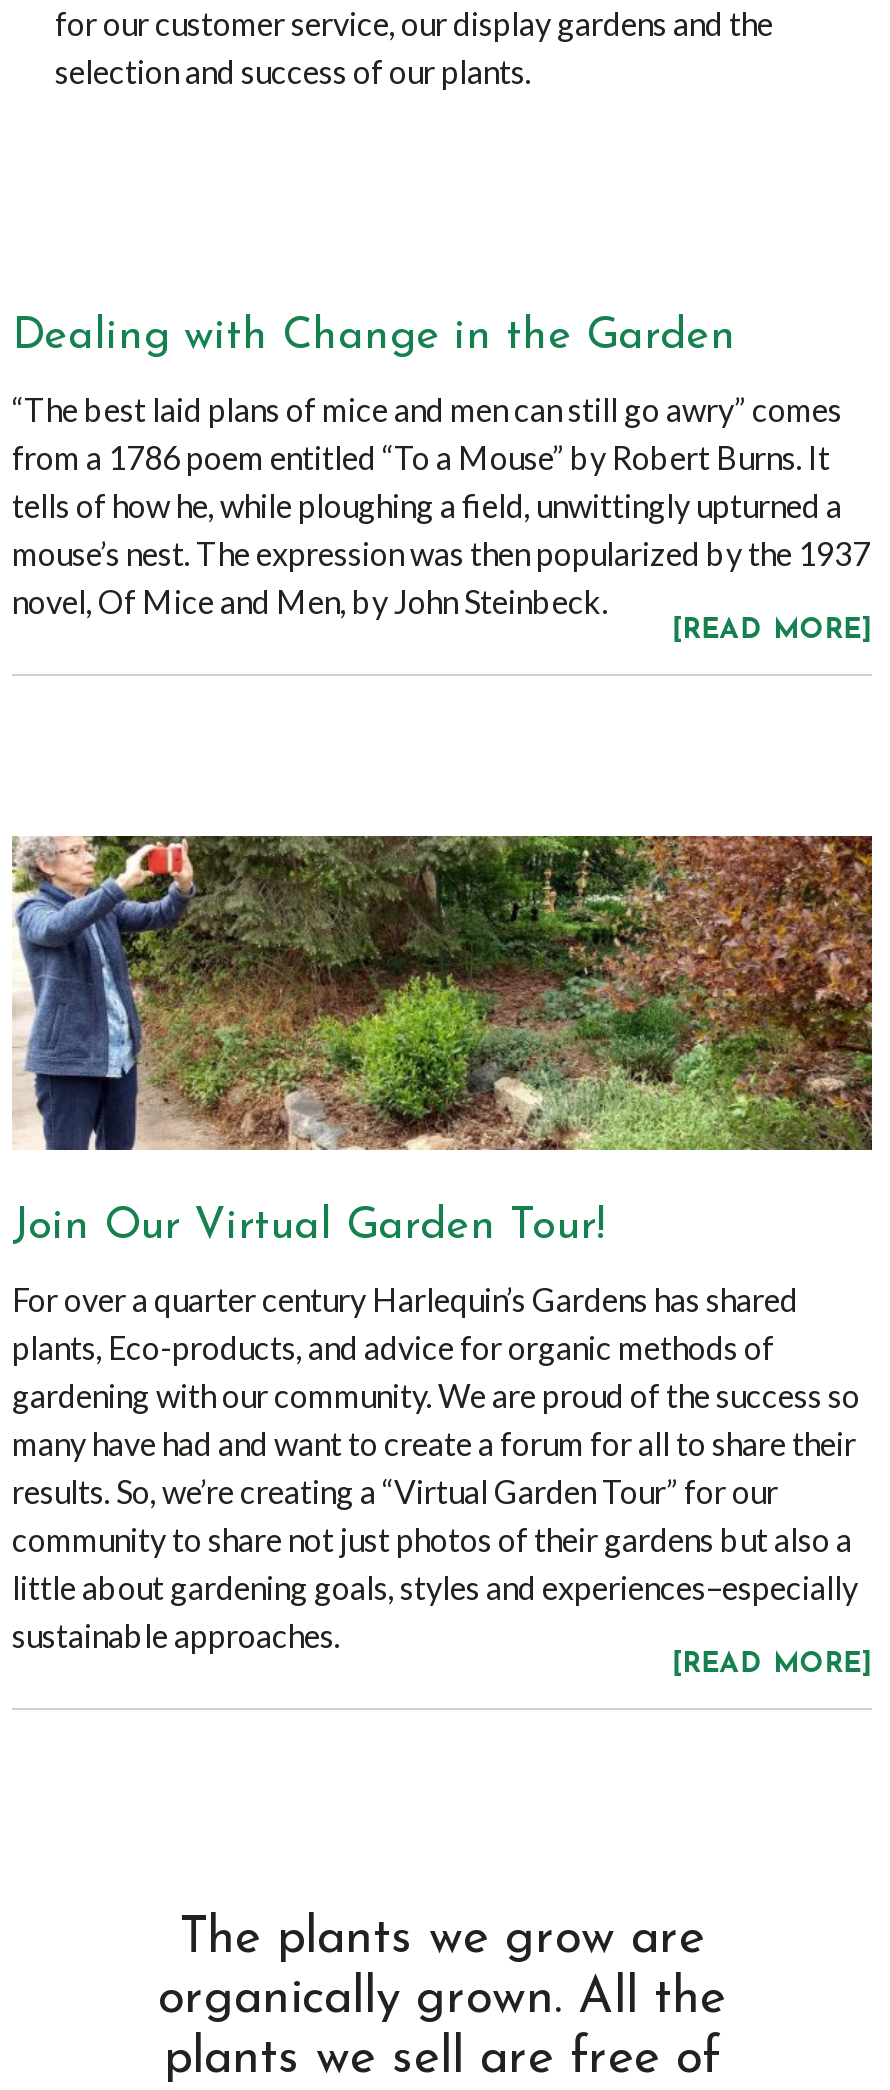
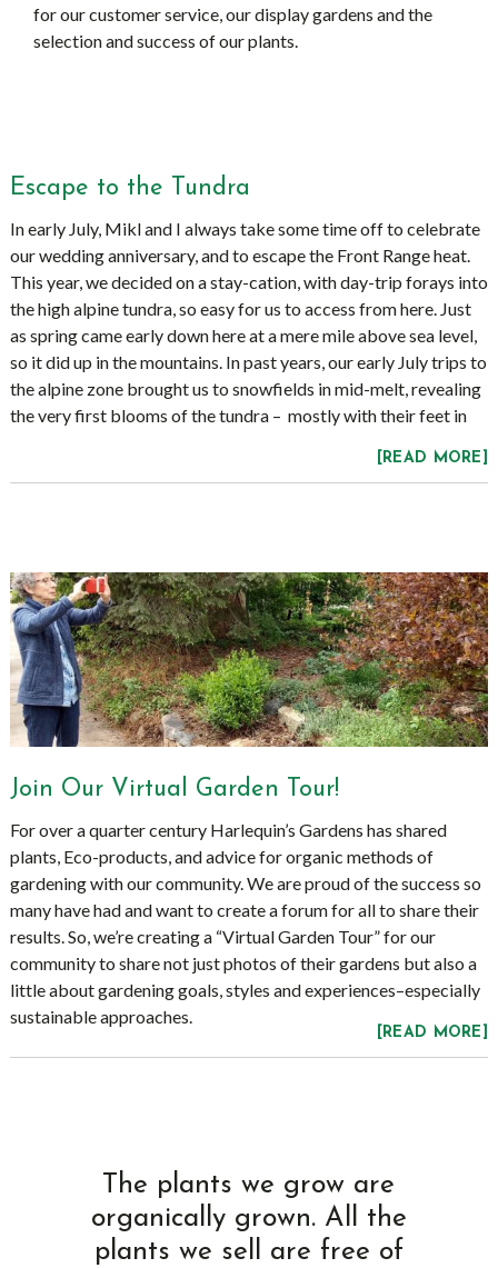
[12,315,736,361] Dealing with Change in the Garden -> [10,175,250,201] Escape to the Tundra
[12,391,870,621] “The best laid plans of mice and men can still go awry” comes | from a 1786 poem entitled “To a Mouse” by Robert Burns. It | tells of how he, while ploughing a field, unwittingly upturned a | mouse’s nest. The expression was then popularized by the 1937 | novel, Of Mice and Men, by John Steinbeck. -> [10,217,488,425] In early July, Mikl and I always take some time off to celebrate | our wedding anniversary, and to escape the Front Range heat. | This year, we decided on a stay-cation, with day-trip forays into | the high alpine tundra, so easy for us to access from here. Just | as spring came early down here at a mere mile above sea level, | so it did up in the mountains. In past years, our early July trips to | the alpine zone brought us to snowfields in mid-melt, revealing | the very first blooms of the tundra – mostly with their feet in

